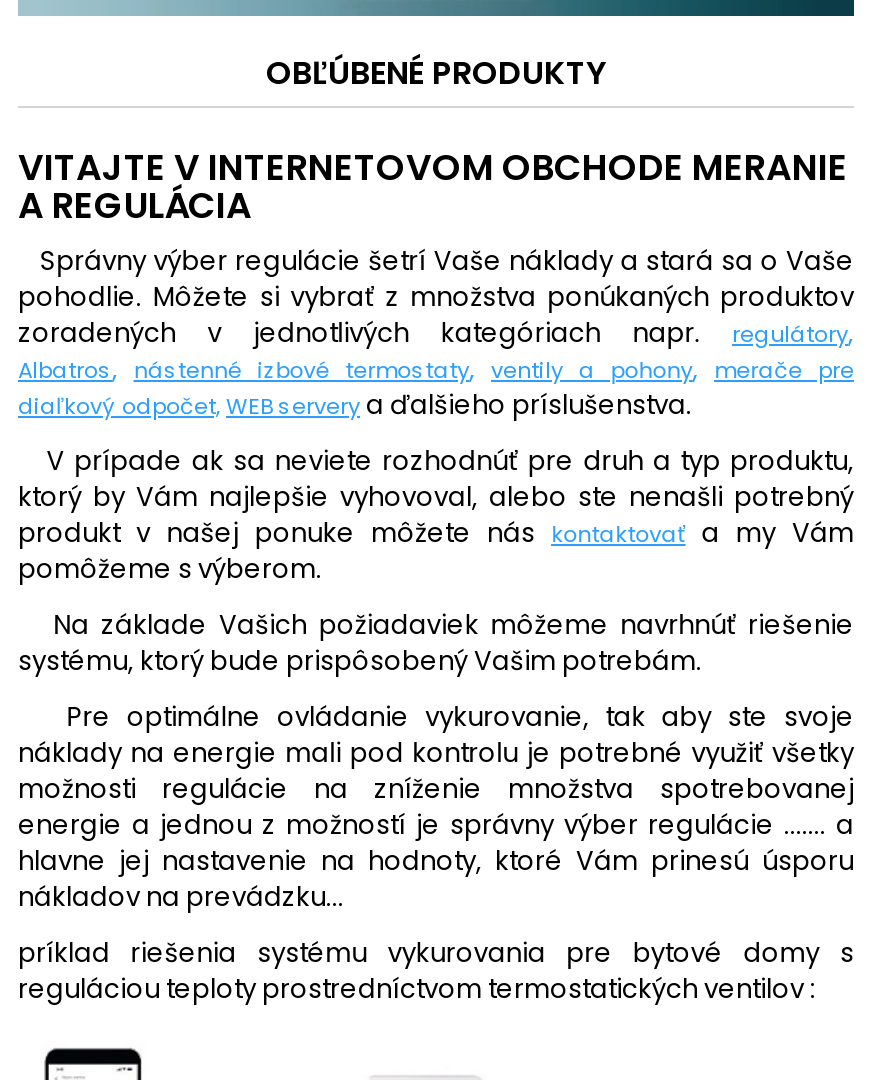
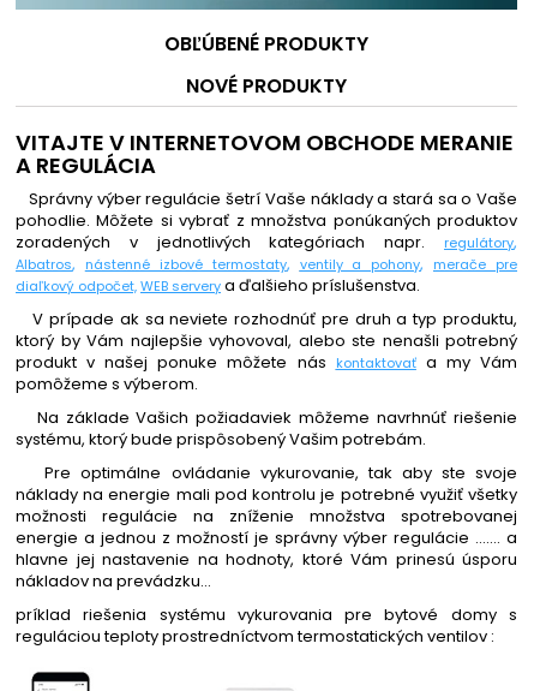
none -> [186,72,347,100] NOVÉ PRODUKTY

